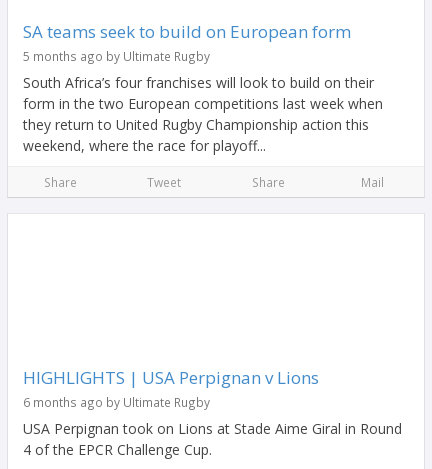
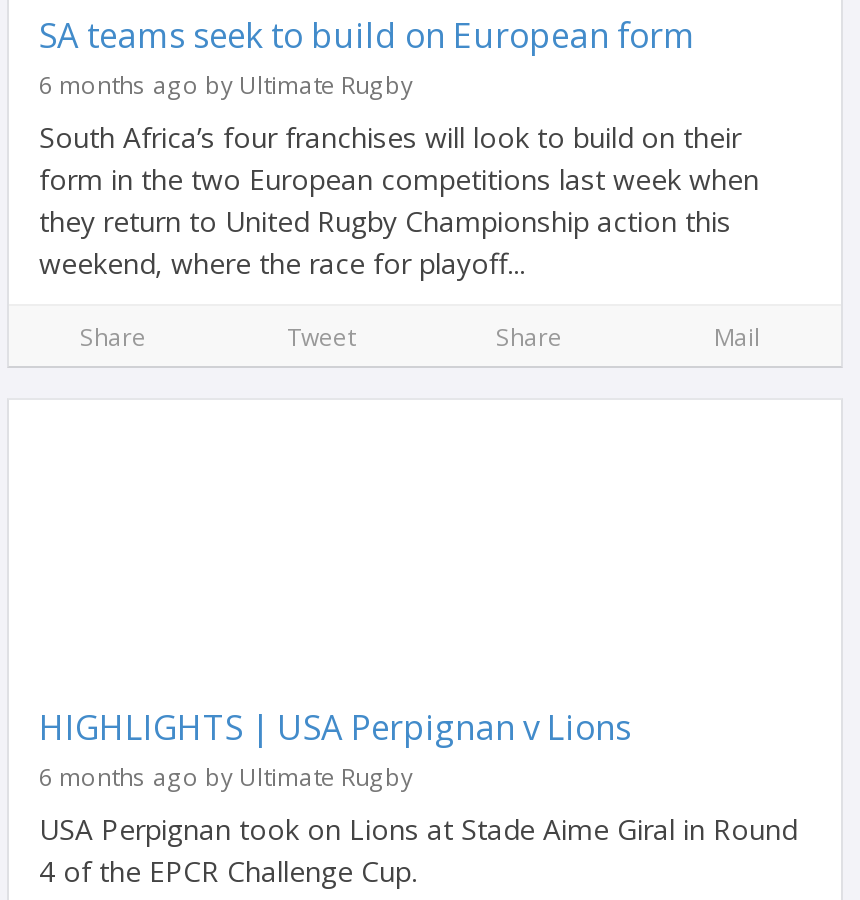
[23,48,210,64] 5 months ago by Ultimate Rugby -> [39,68,413,100] 6 months ago by Ultimate Rugby

